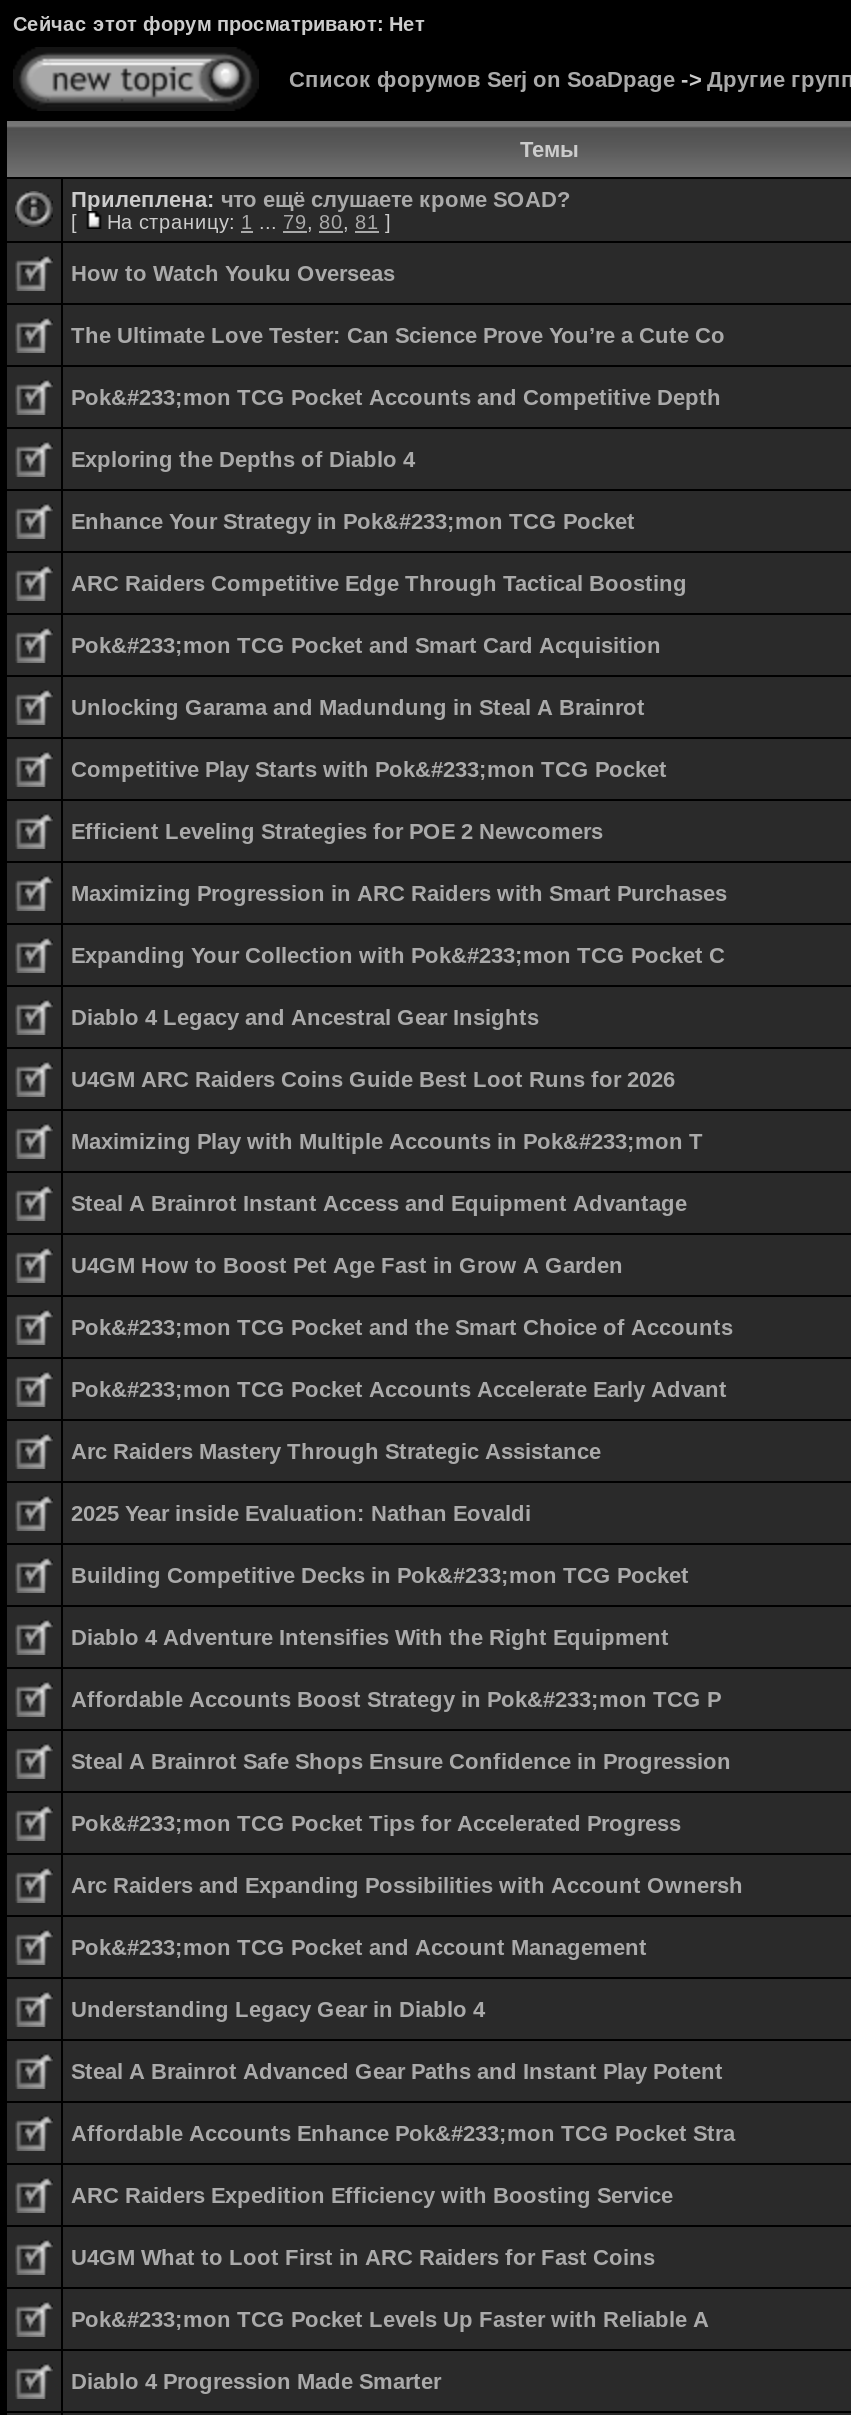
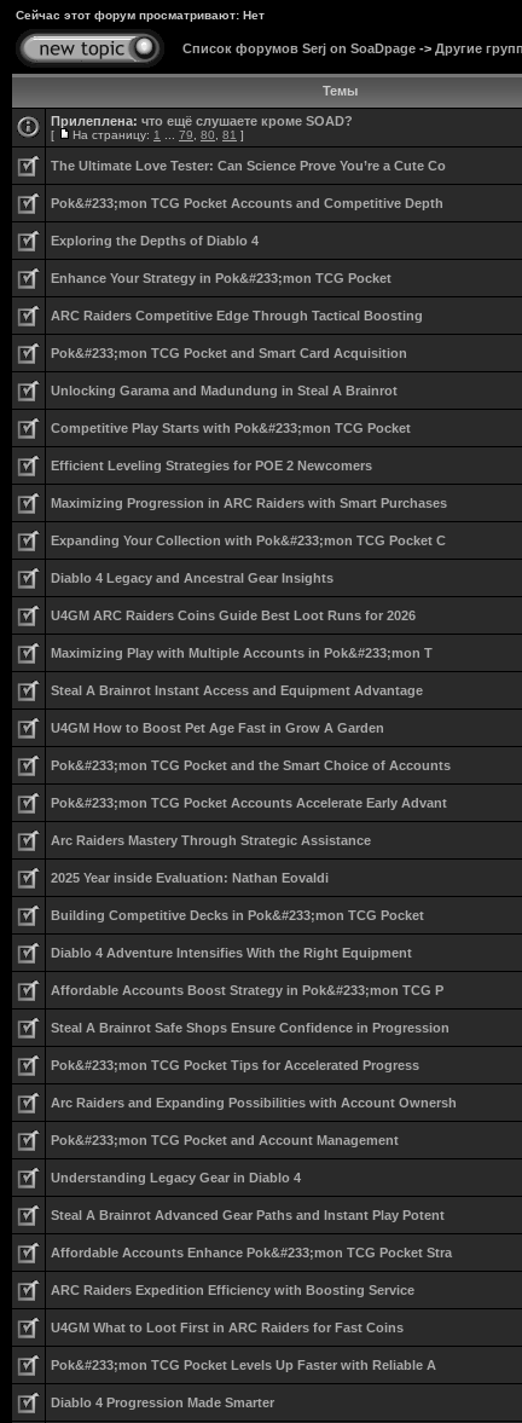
[71,261,395,285] How to Watch Youku Overseas -> none

